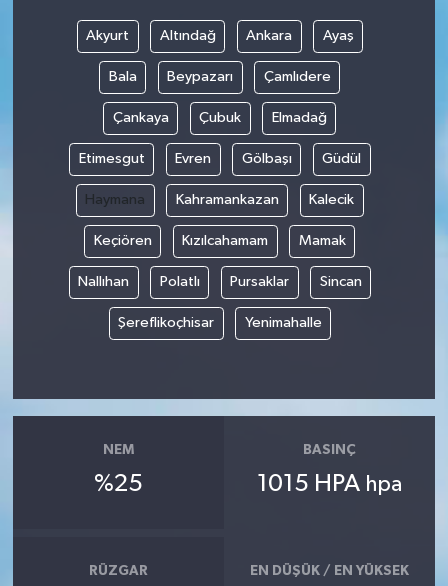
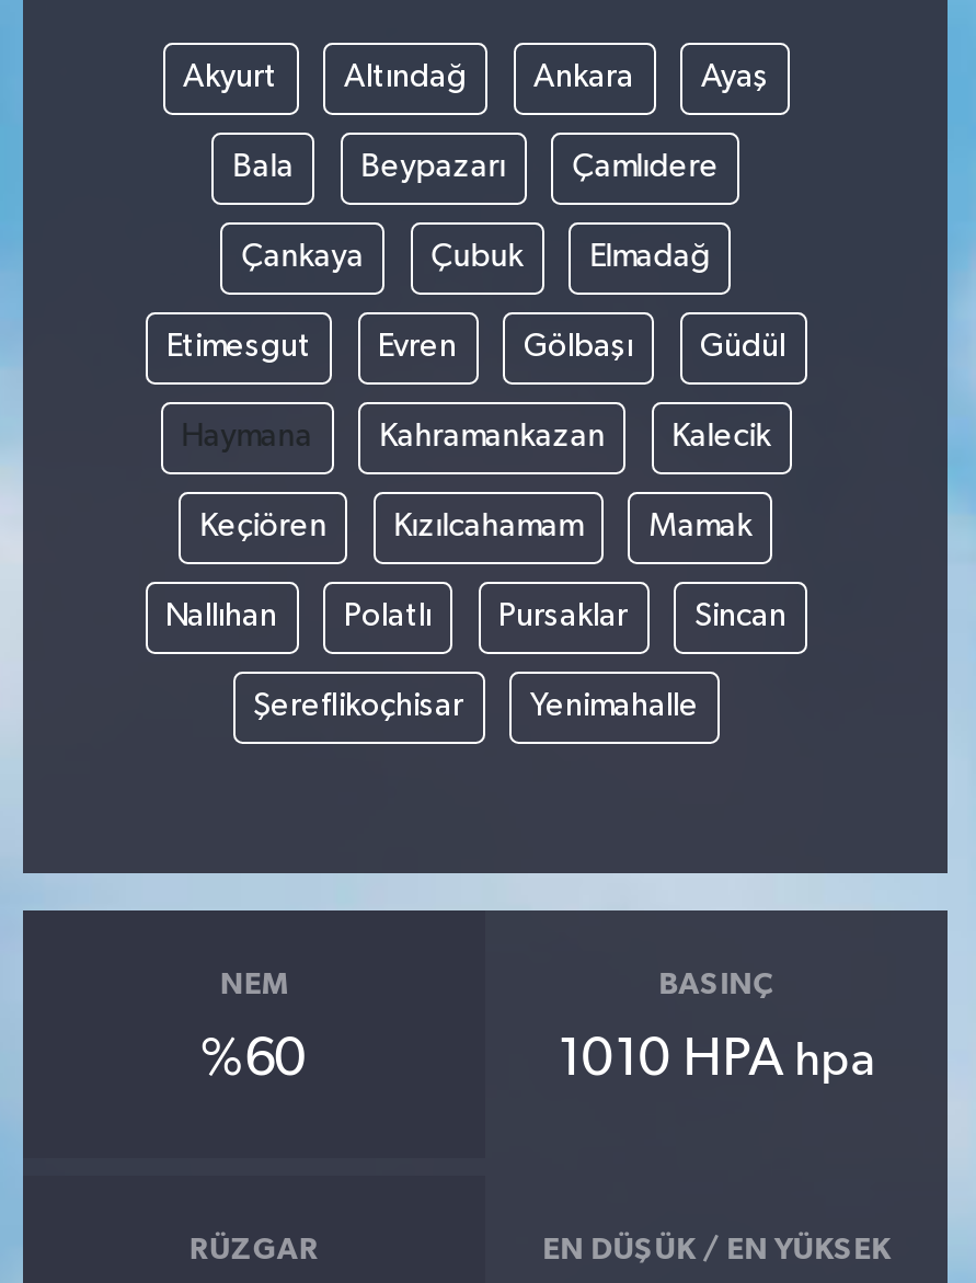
[94,472,143,496] %25 -> [200,1033,308,1086] %60
[257,472,402,496] 1015 HPA hpa -> [558,1033,875,1086] 1010 HPA hpa

